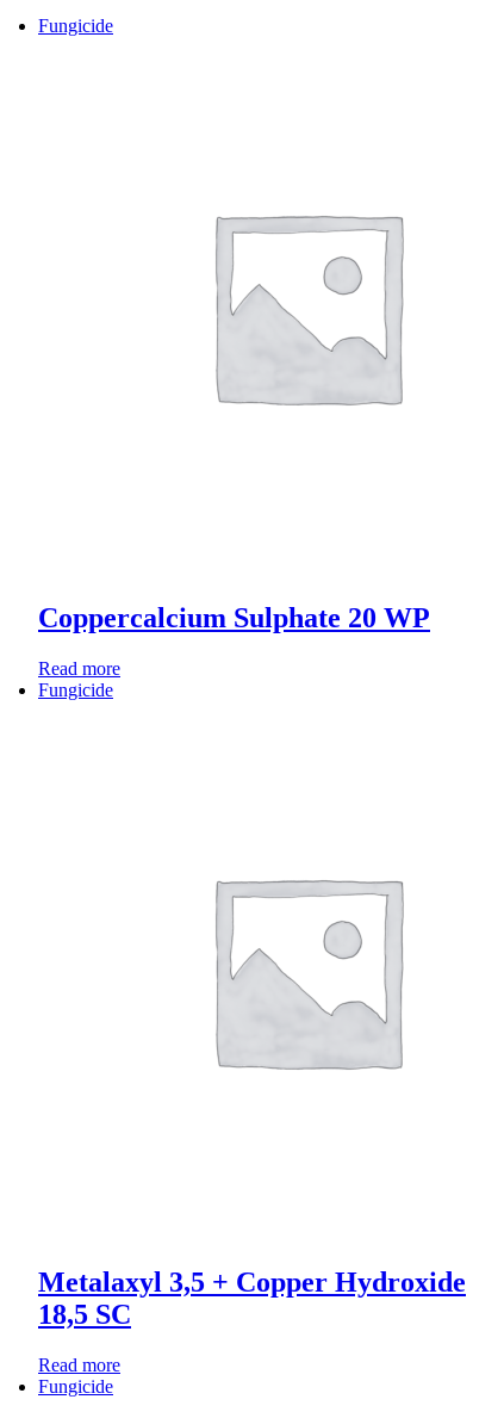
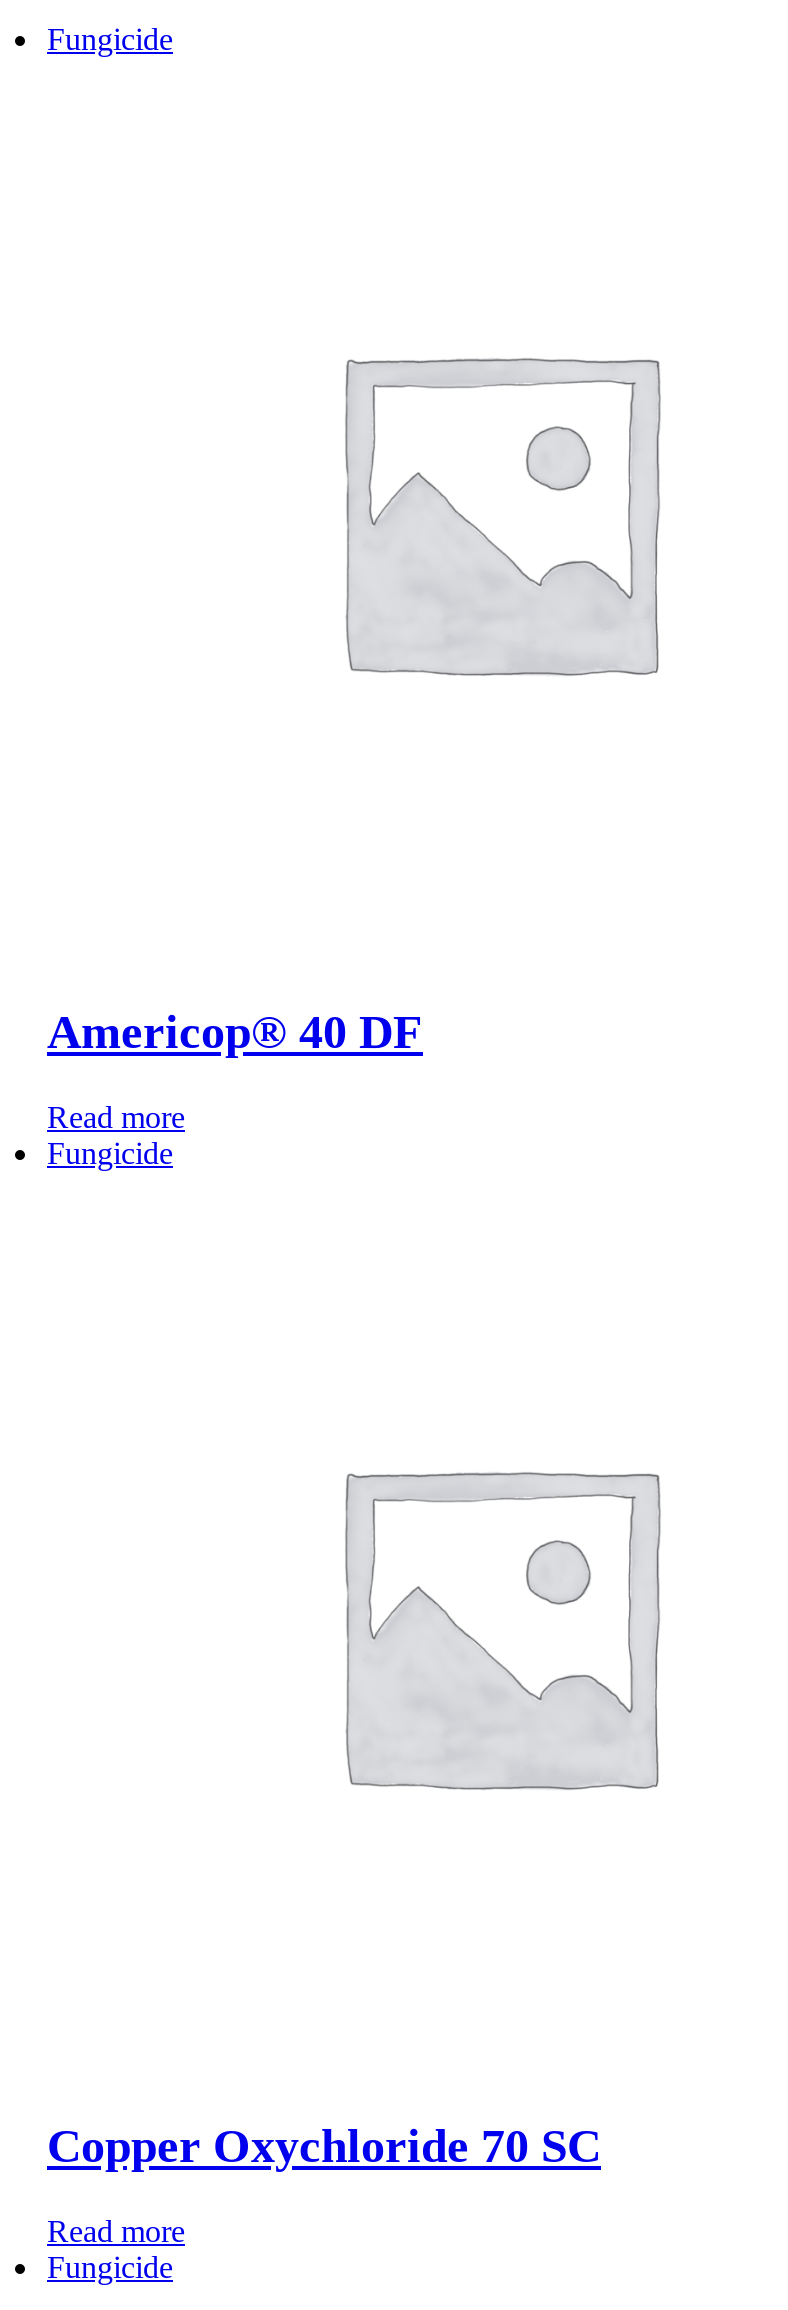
[38,602,430,633] Coppercalcium Sulphate 20 WP -> [47,1006,423,1058] Americop® 40 DF
[38,1266,466,1330] Metalaxyl 3,5 + Copper Hydroxide | 18,5 SC -> [47,2120,601,2172] Copper Oxychloride 70 SC

